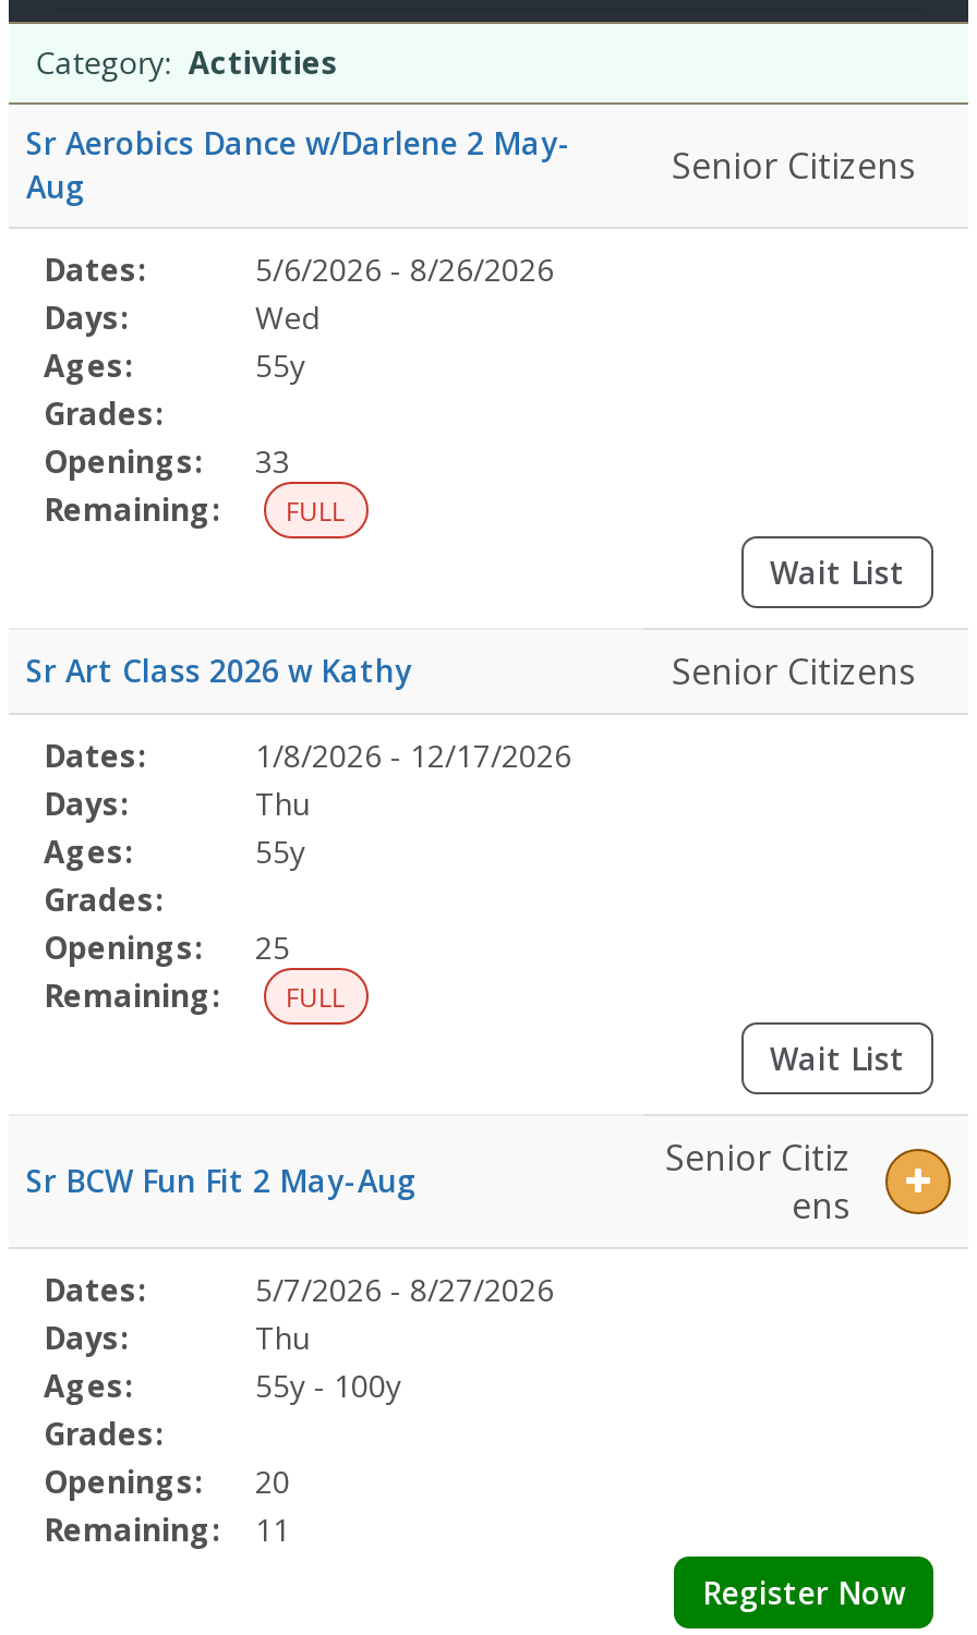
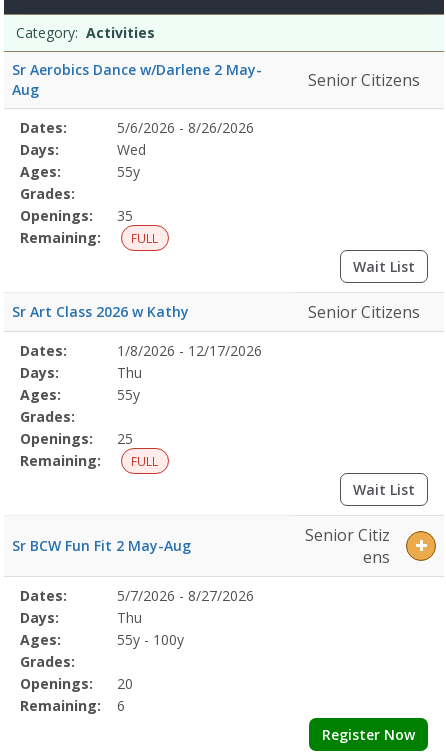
[44,440,290,482] Openings: 33 -> [20,206,133,225] Openings: 35
[44,1509,290,1550] Remaining: 11 -> [20,696,125,715] Remaining: 6

